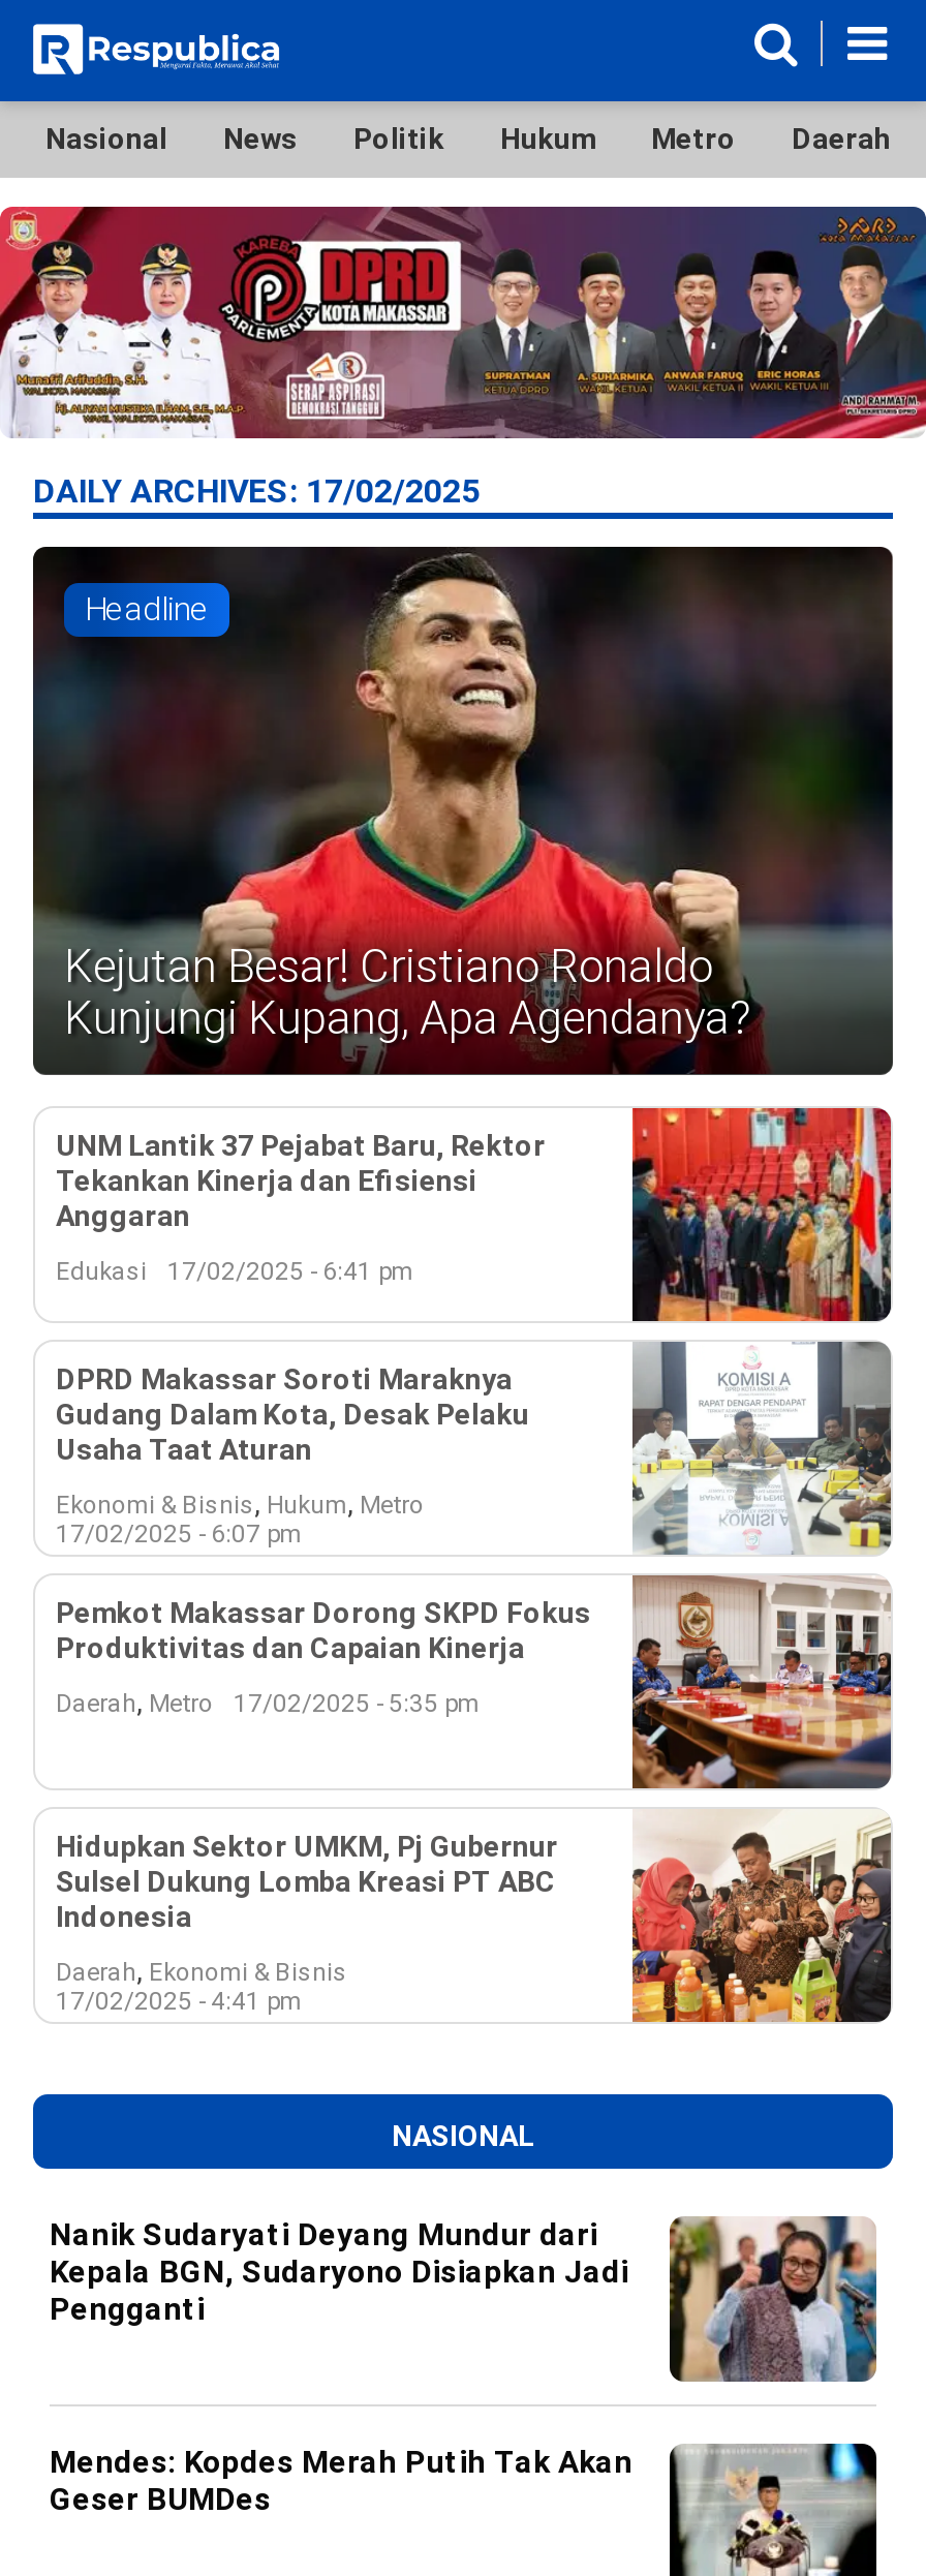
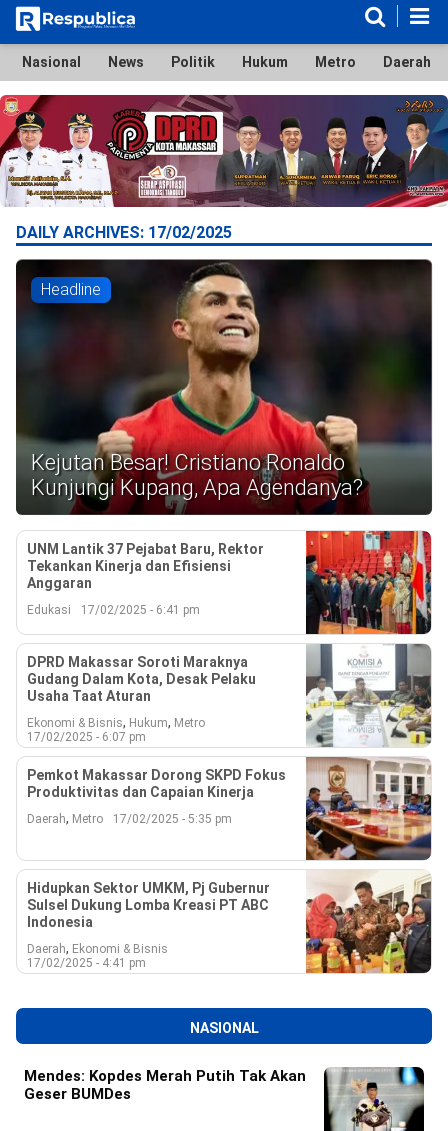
[50,2214,878,2396] [image] | Nanik Sudaryati Deyang Mundur dari | Kepala BGN, Sudaryono Disiapkan Jadi | Pengganti -> none

